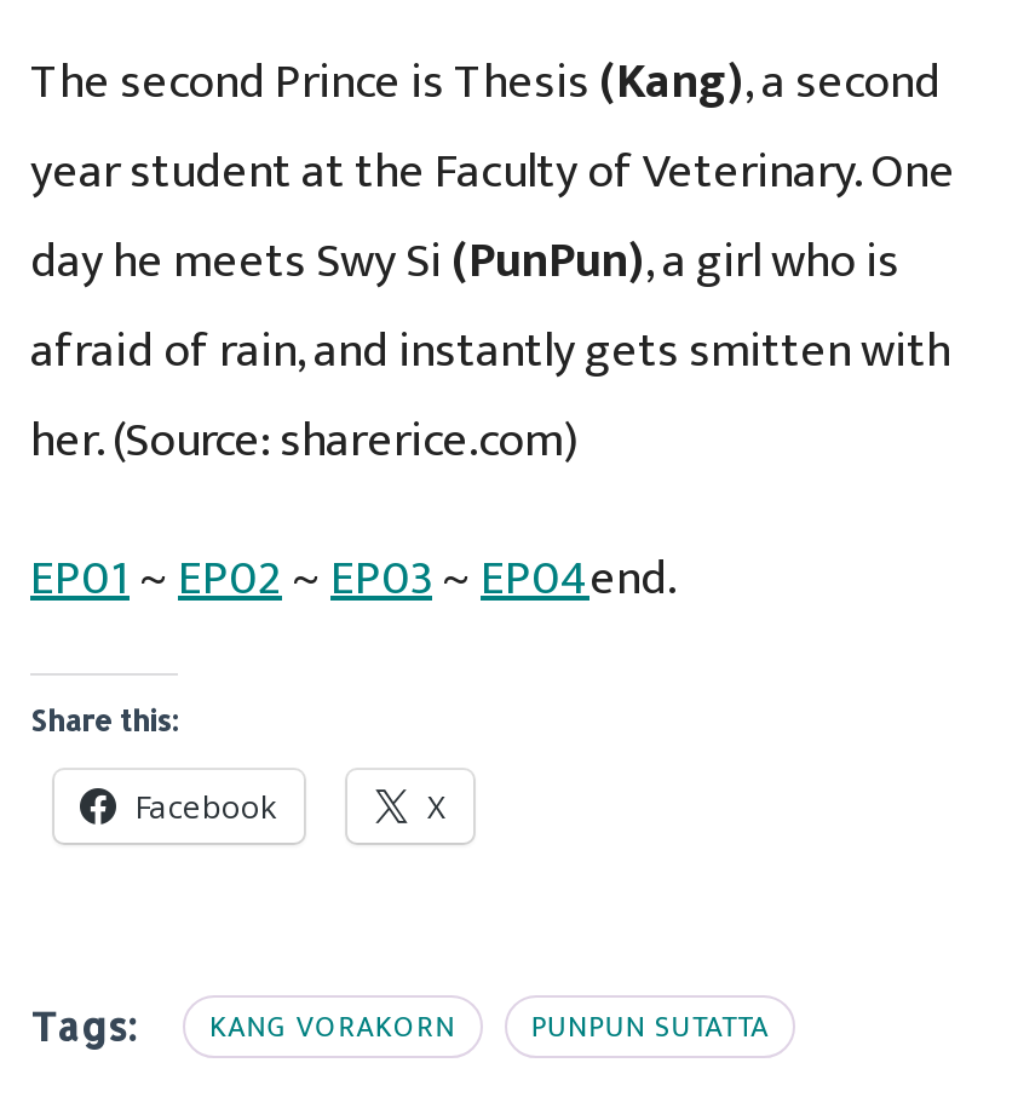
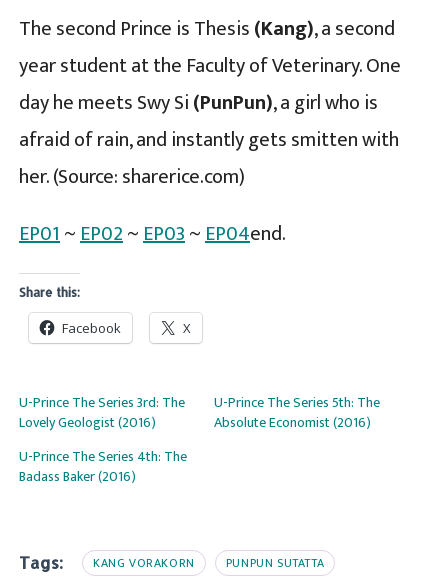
none -> [19,391,185,434] U-Prince The Series 3rd: The | Lovely Geologist (2016)
none -> [19,391,380,488] U-Prince The Series 5th: The | Absolute Economist (2016) | U-Prince The Series 4th: The | Badass Baker (2016)

